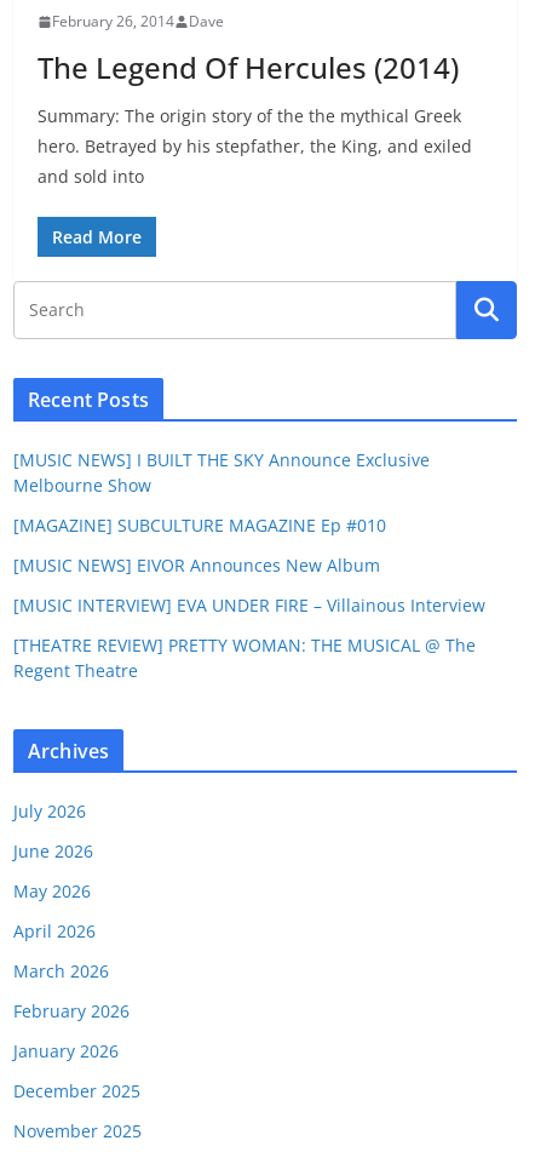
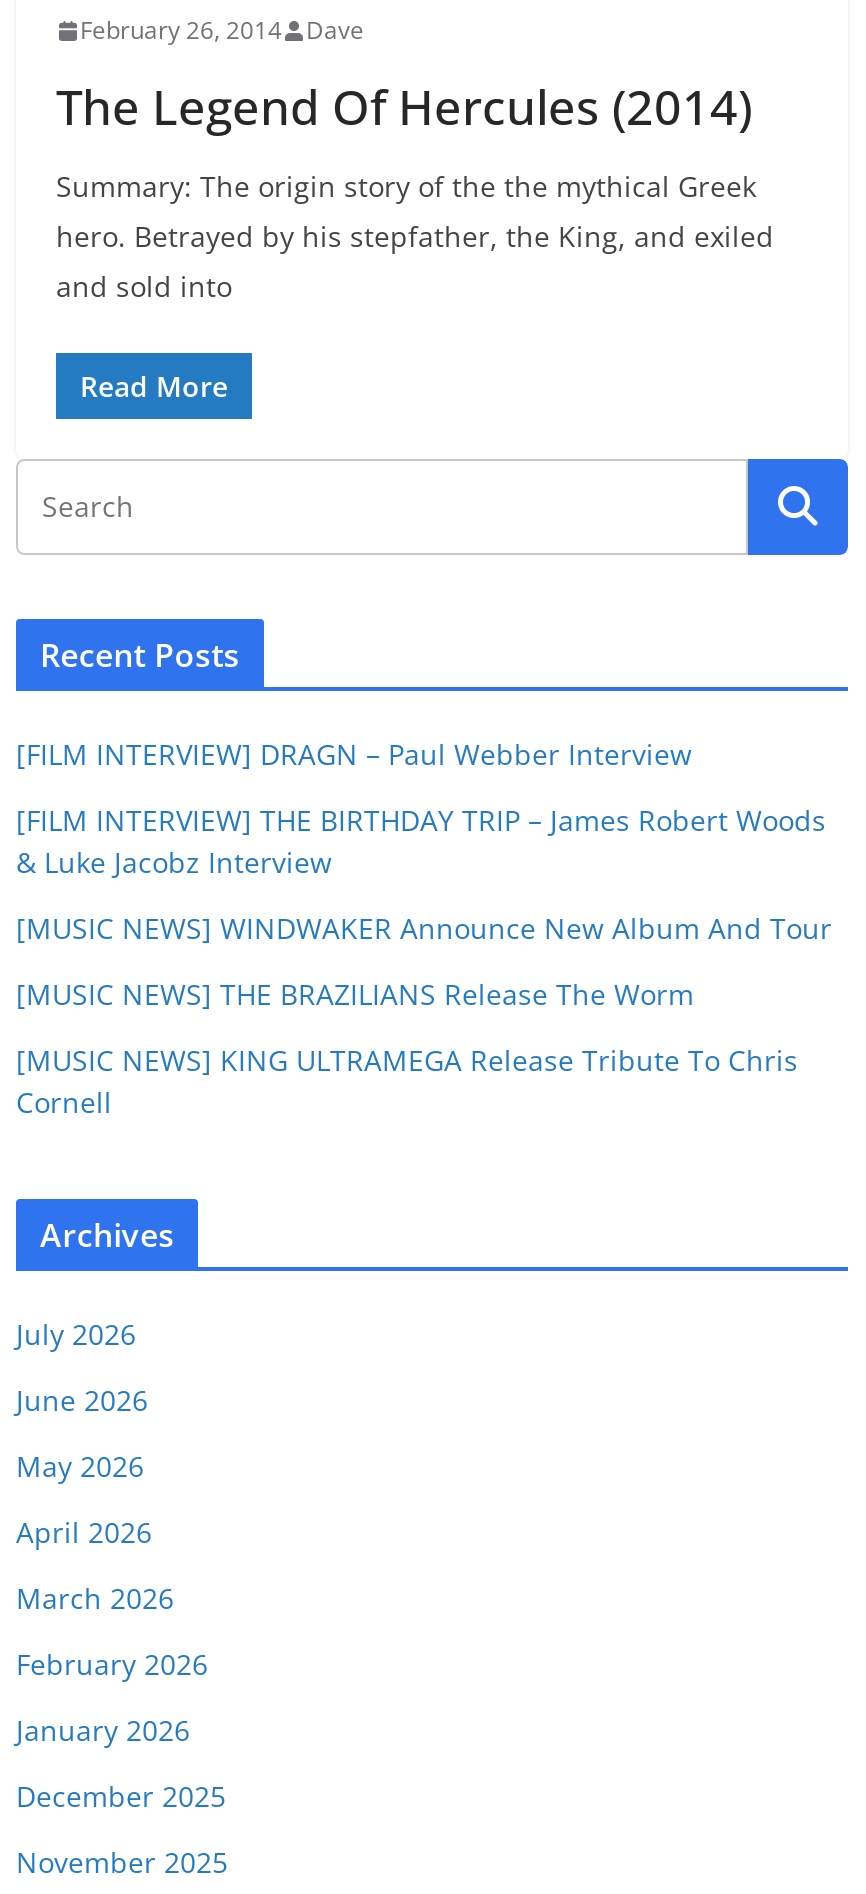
[13,448,430,497] [MUSIC NEWS] I BUILT THE SKY Announce Exclusive | Melbourne Show -> [16,735,692,773] [FILM INTERVIEW] DRAGN – Paul Webber Interview
[13,514,386,537] [MAGAZINE] SUBCULTURE MAGAZINE Ep #010 -> [16,801,826,881] [FILM INTERVIEW] THE BIRTHDAY TRIP – James Robert Woods | & Luke Jacobz Interview
[13,554,380,577] [MUSIC NEWS] EIVOR Announces New Album -> [16,909,832,947] [MUSIC NEWS] WINDWAKER Announce New Album And Tour
[13,594,485,617] [MUSIC INTERVIEW] EVA UNDER FIRE – Villainous Interview -> [16,975,694,1013] [MUSIC NEWS] THE BRAZILIANS Release The Worm
[13,634,476,682] [THEATRE REVIEW] PRETTY WOMAN: THE MUSICAL @ The | Regent Theatre -> [16,1041,798,1121] [MUSIC NEWS] KING ULTRAMEGA Release Tribute To Chris | Cornell

